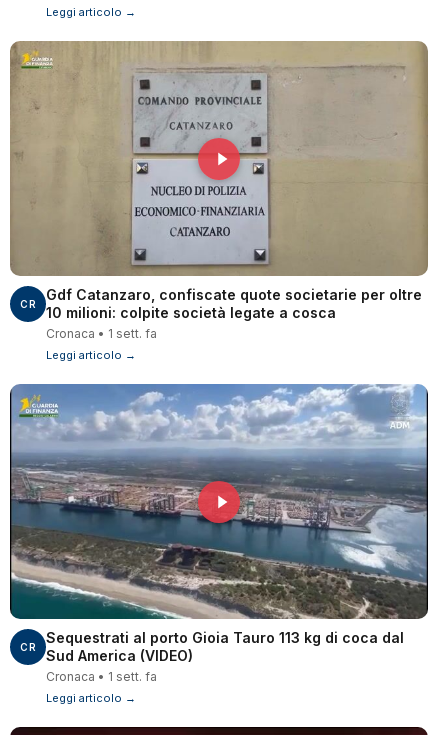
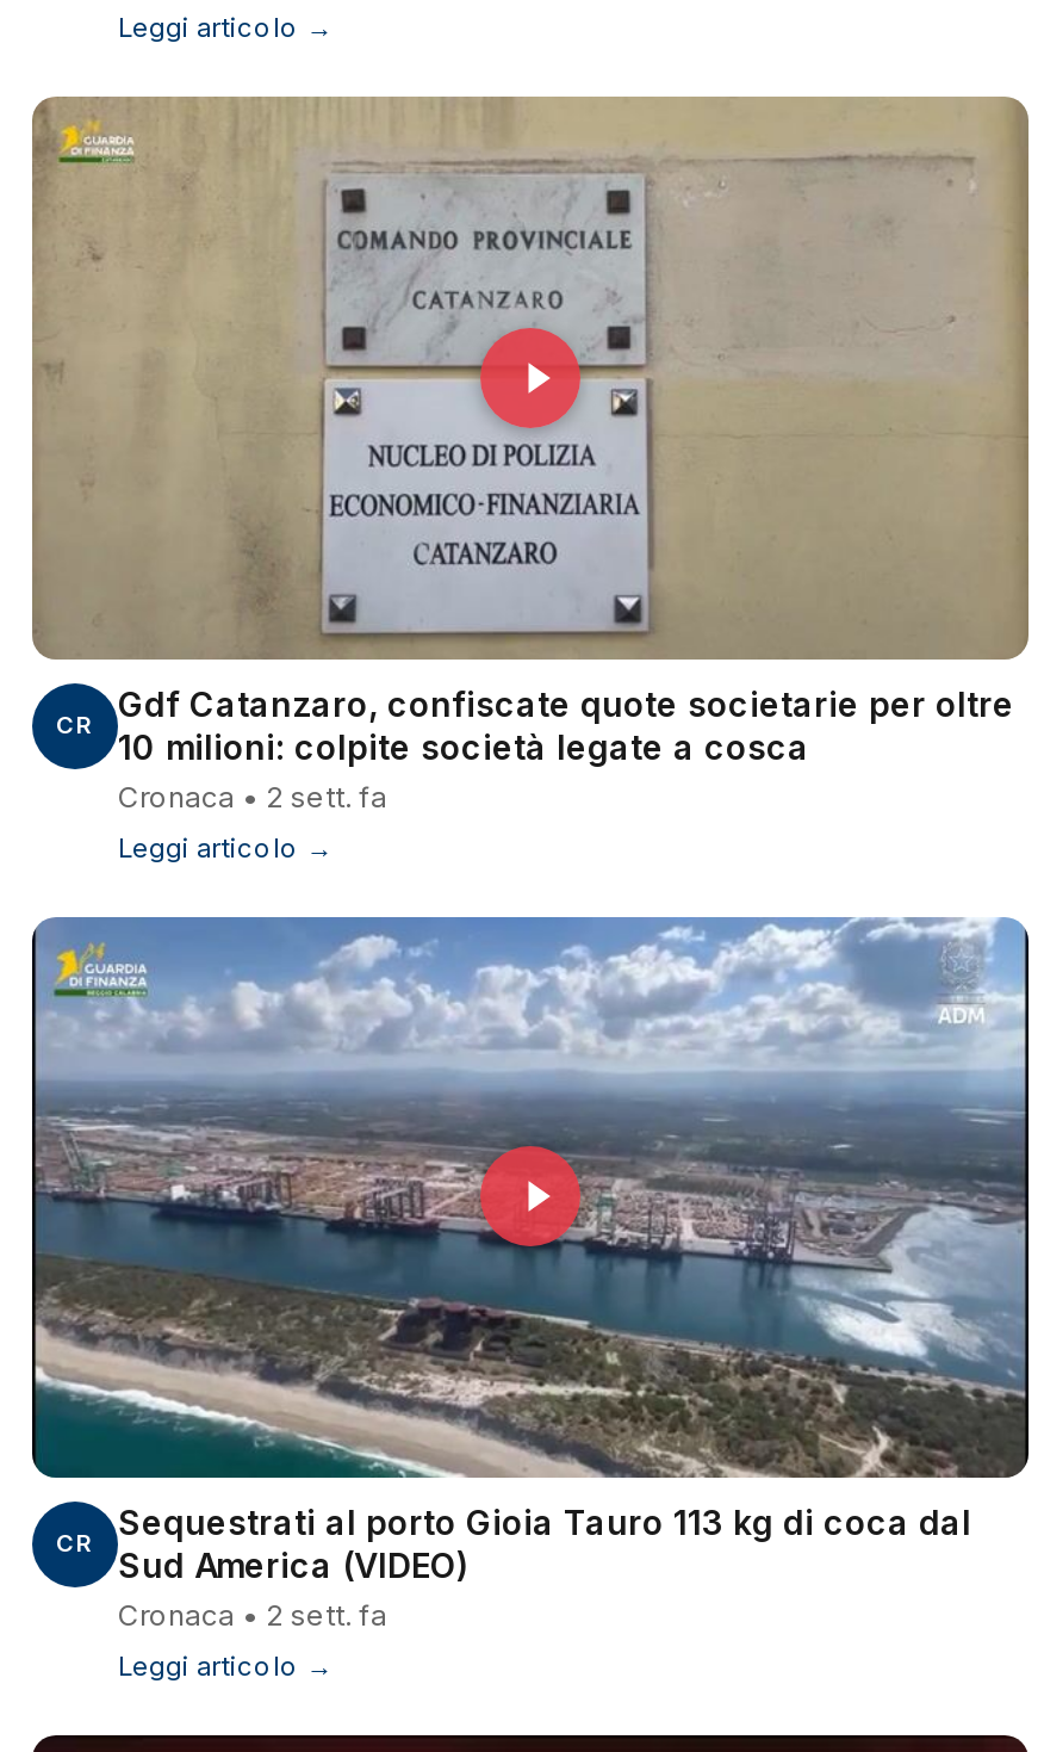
[46,326,157,341] Cronaca • 1 sett. fa -> [118,777,387,813] Cronaca • 2 sett. fa
[46,669,157,684] Cronaca • 1 sett. fa -> [118,1596,387,1632] Cronaca • 2 sett. fa

